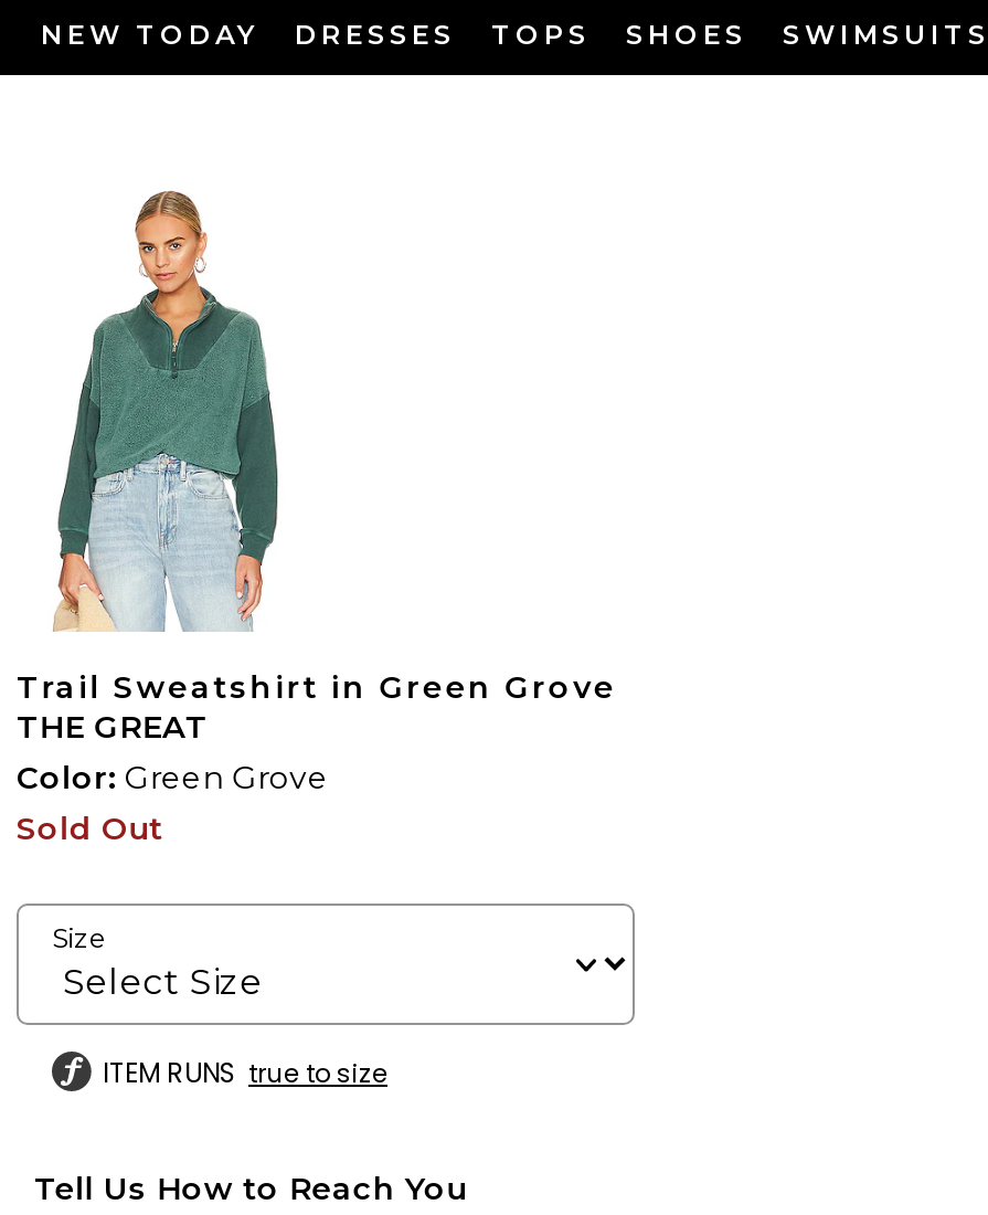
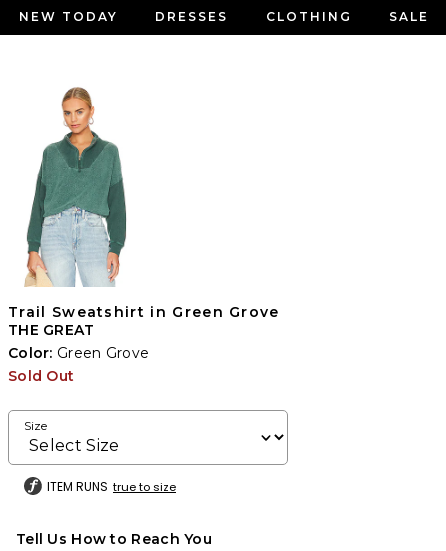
[491,18,988,51] TOPS | SHOES | SWIMSUITS -> [266,9,429,24] CLOTHING | SALE

